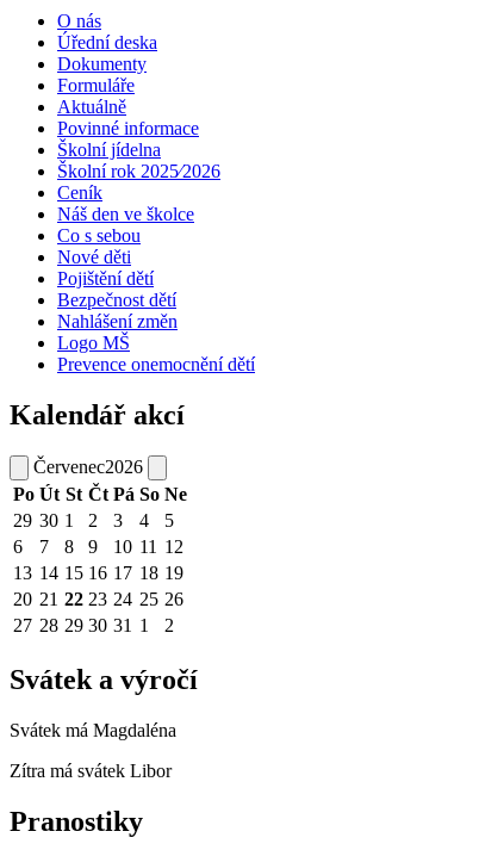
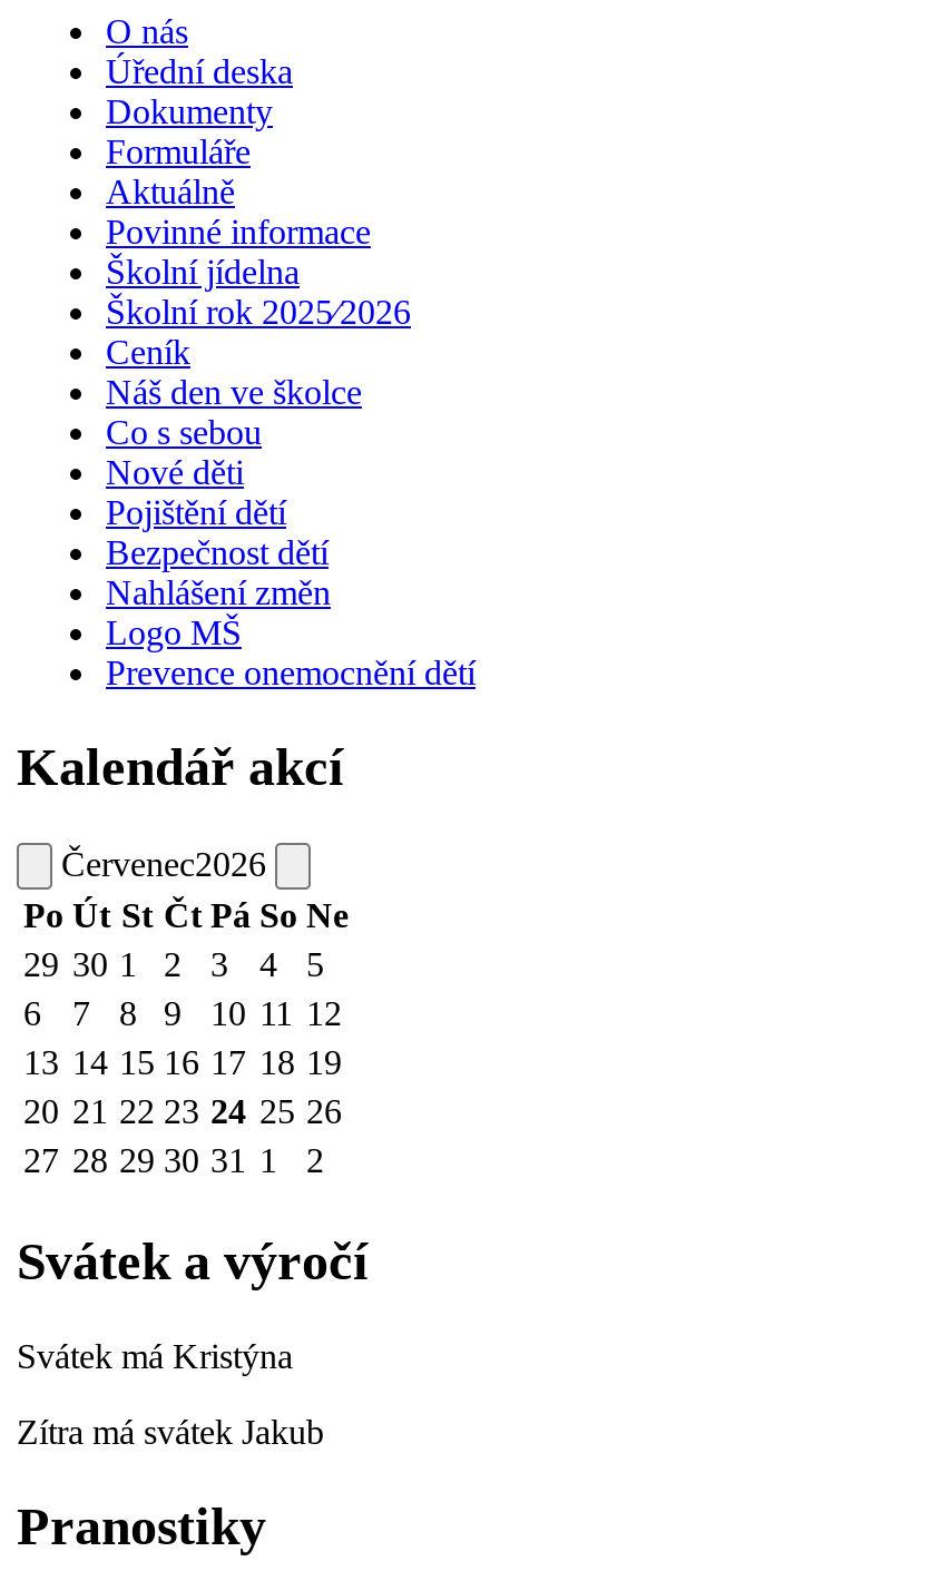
[10,720,176,740] Svátek má Magdaléna -> [17,1337,293,1374] Svátek má Kristýna
[10,760,172,780] Zítra má svátek Libor -> [17,1412,324,1450] Zítra má svátek Jakub

